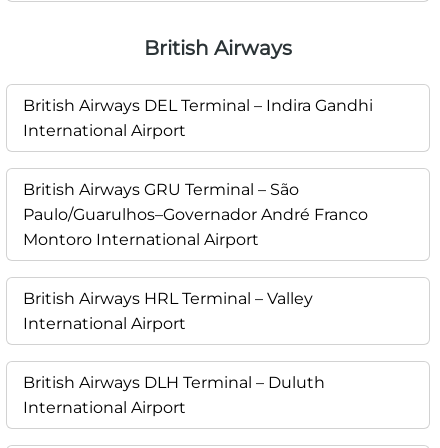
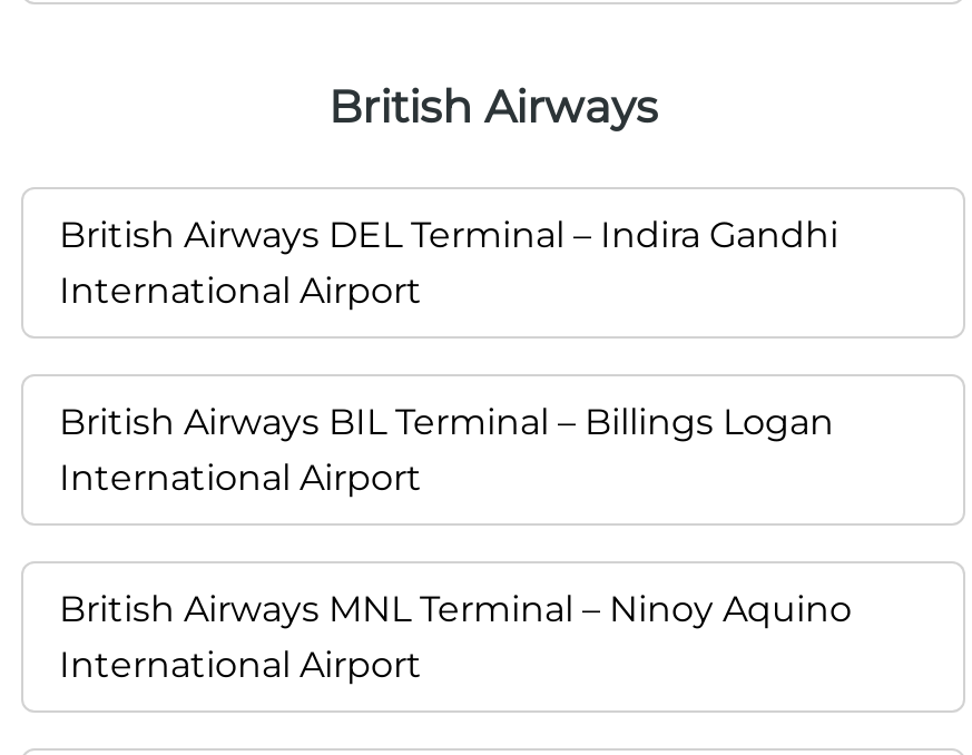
[23,180,368,308] British Airways GRU Terminal – São | Paulo/Guarulhos–Governador André Franco | Montoro International Airport | British Airways HRL Terminal – Valley -> [59,401,834,443] British Airways BIL Terminal – Billings Logan
[23,373,325,392] British Airways DLH Terminal – Duluth -> [59,588,852,630] British Airways MNL Terminal – Ninoy Aquino

